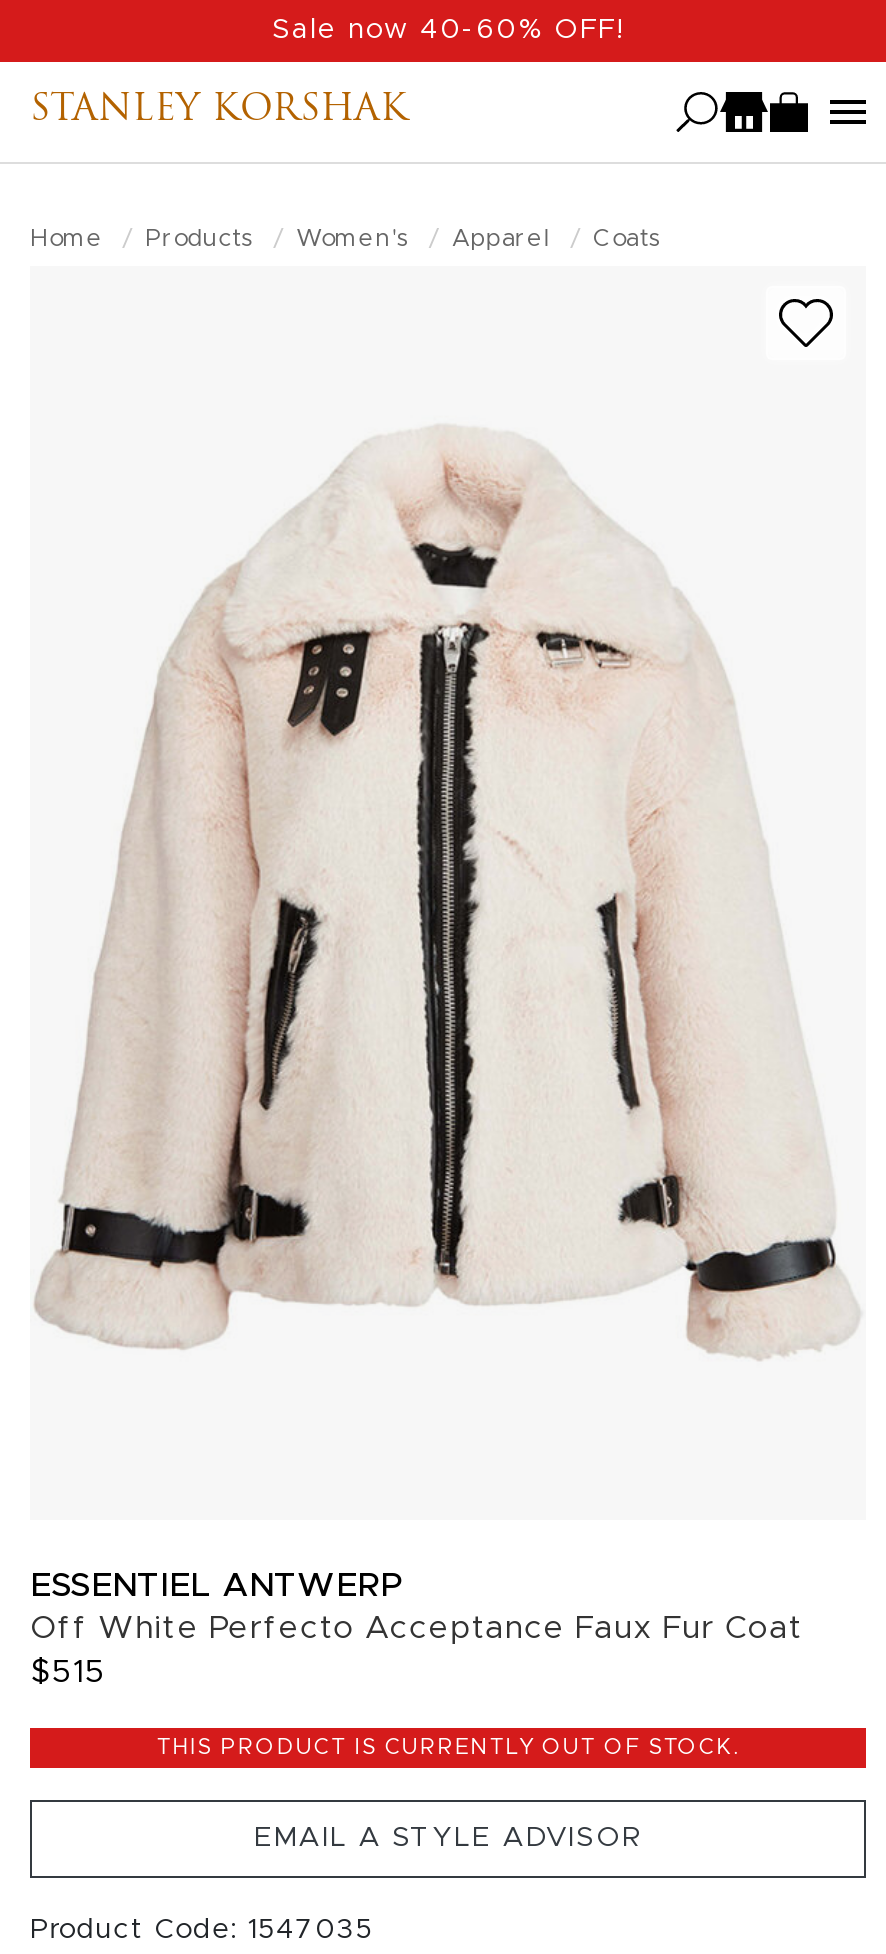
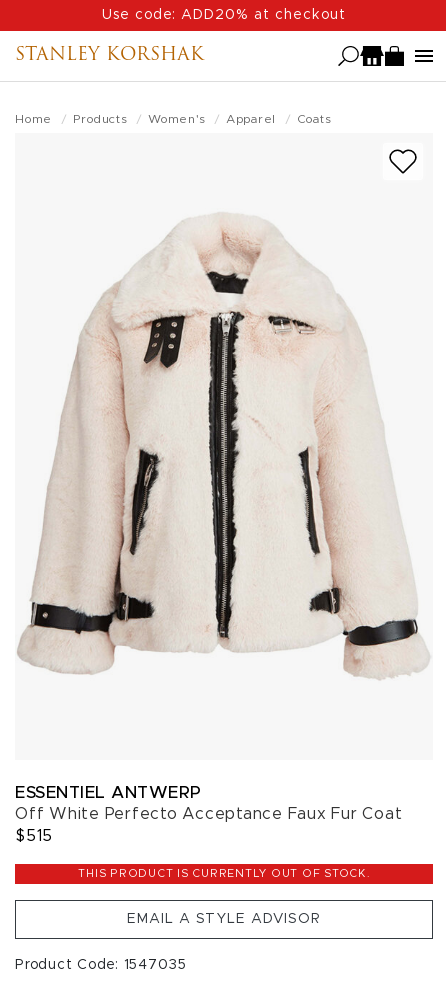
[272,16,624,44] Sale now 40-60% OFF! -> [102,8,346,22] Use code: ADD20% at checkout

